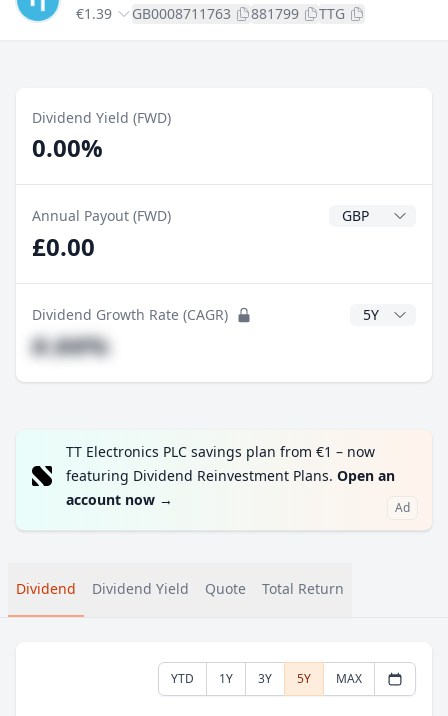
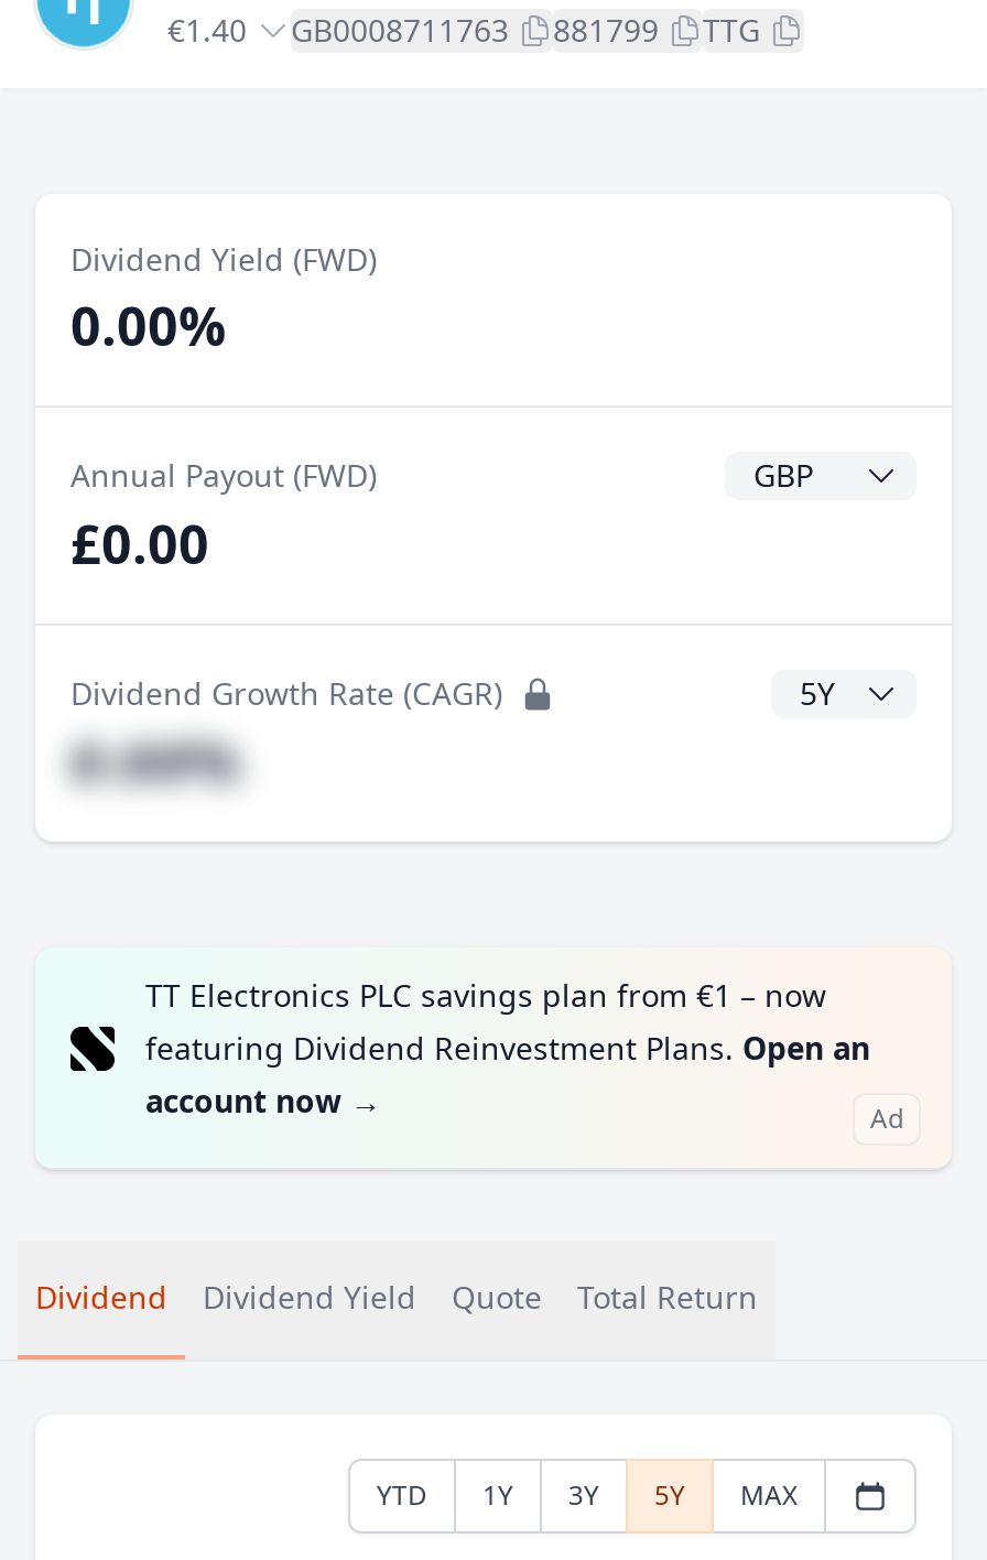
[76,4,345,23] €1.39 GB0008711763 881799 TTG -> [167,9,760,51] €1.40 GB0008711763 881799 TTG

